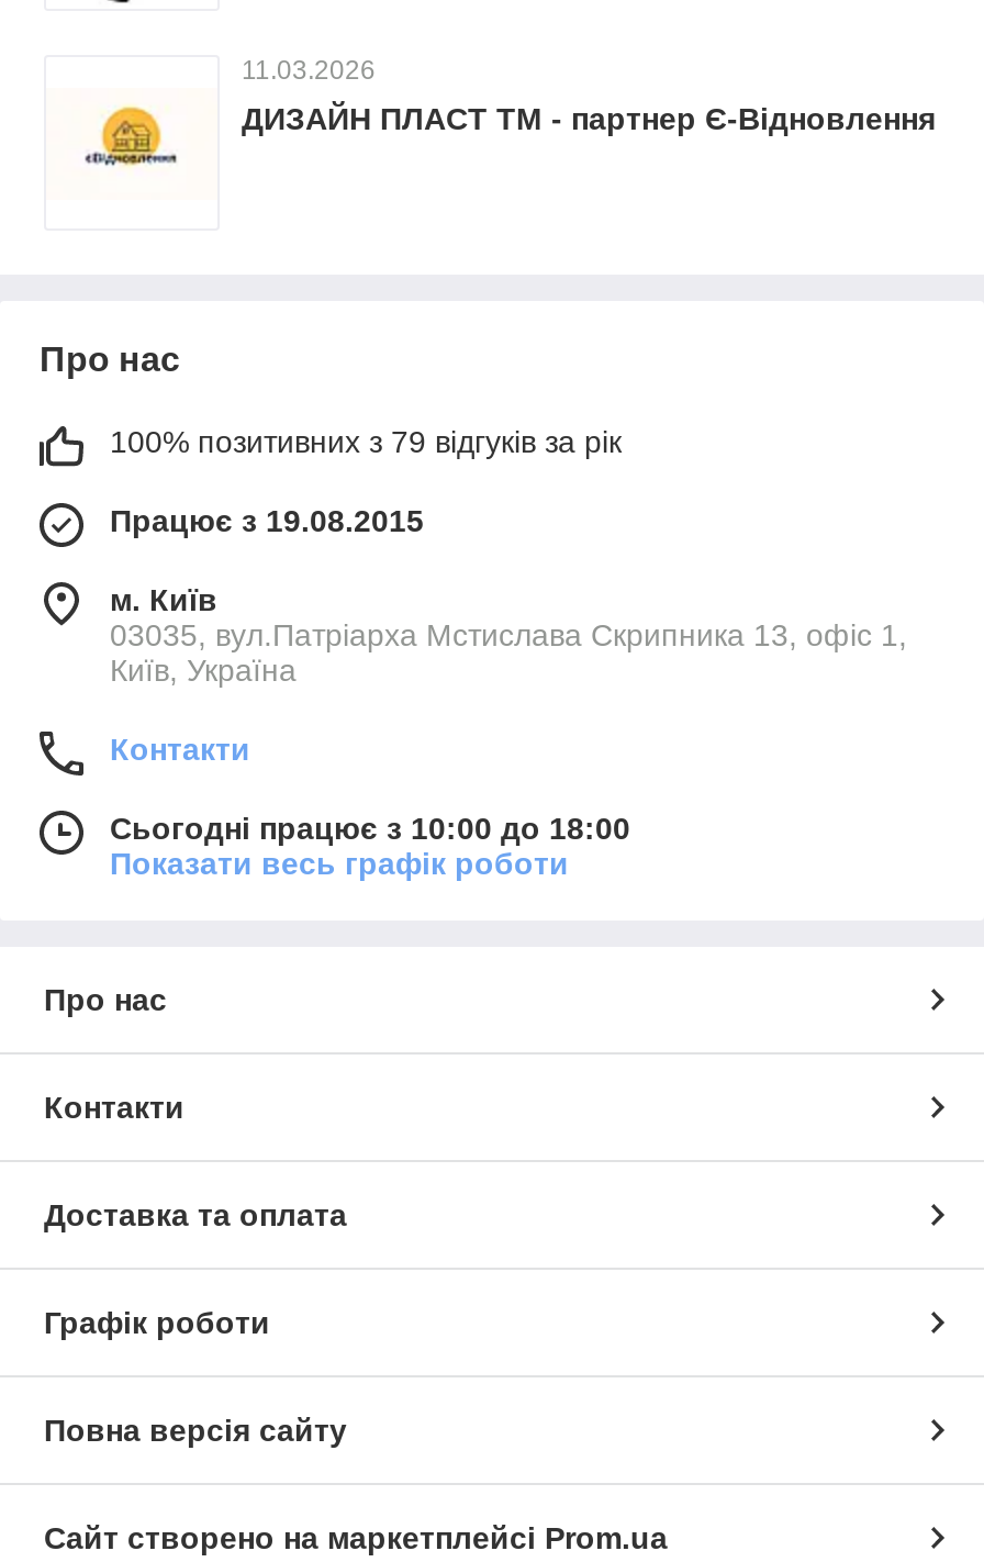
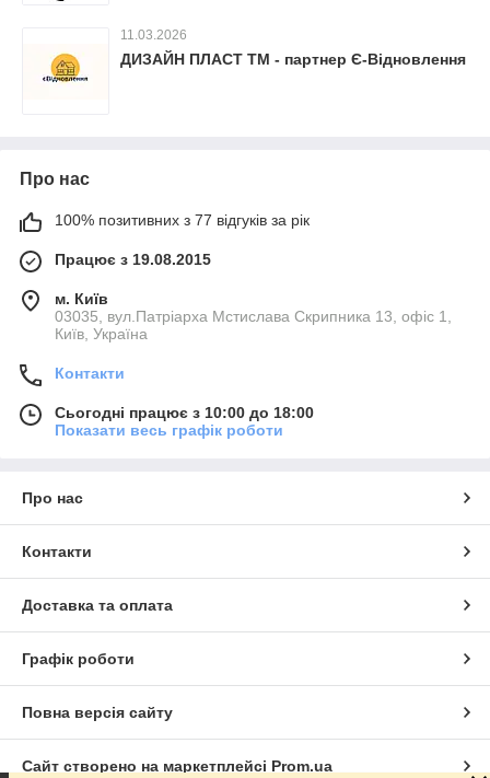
[110,425,622,460] 100% позитивних з 79 відгуків за рік -> [55,212,310,229] 100% позитивних з 77 відгуків за рік

